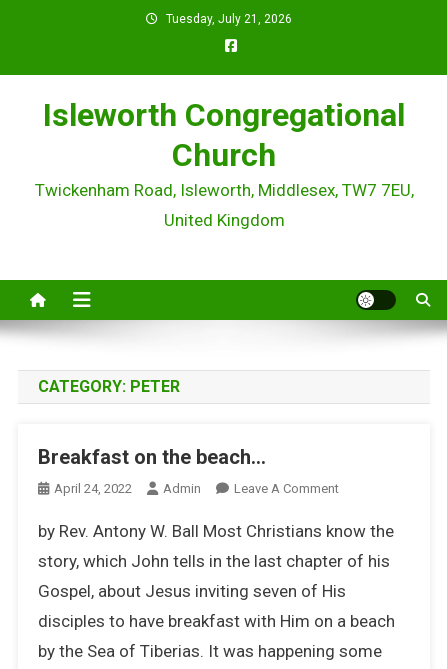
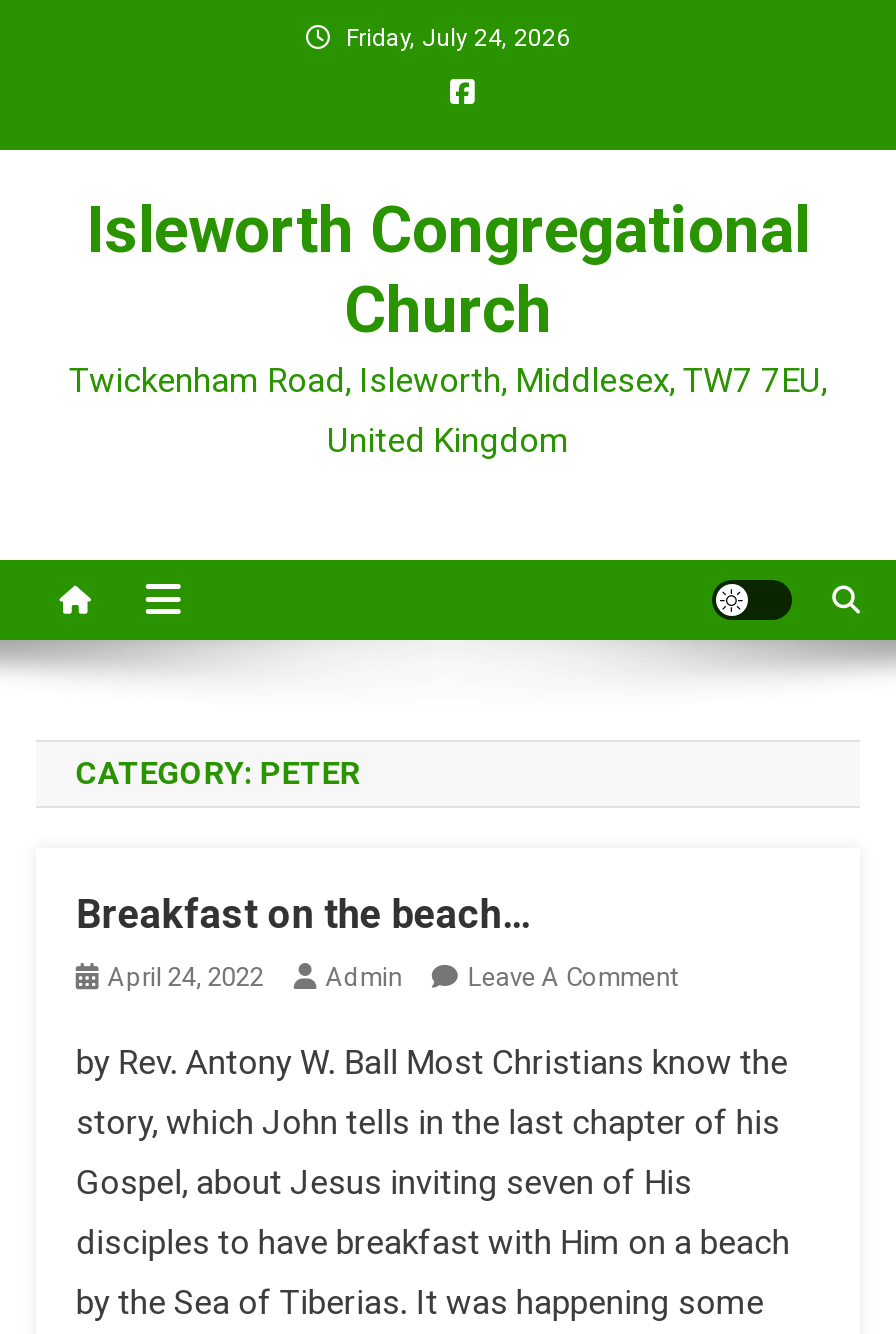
[166,12,292,26] Tuesday, July 21, 2026 -> [346,24,570,52] Friday, July 24, 2026

